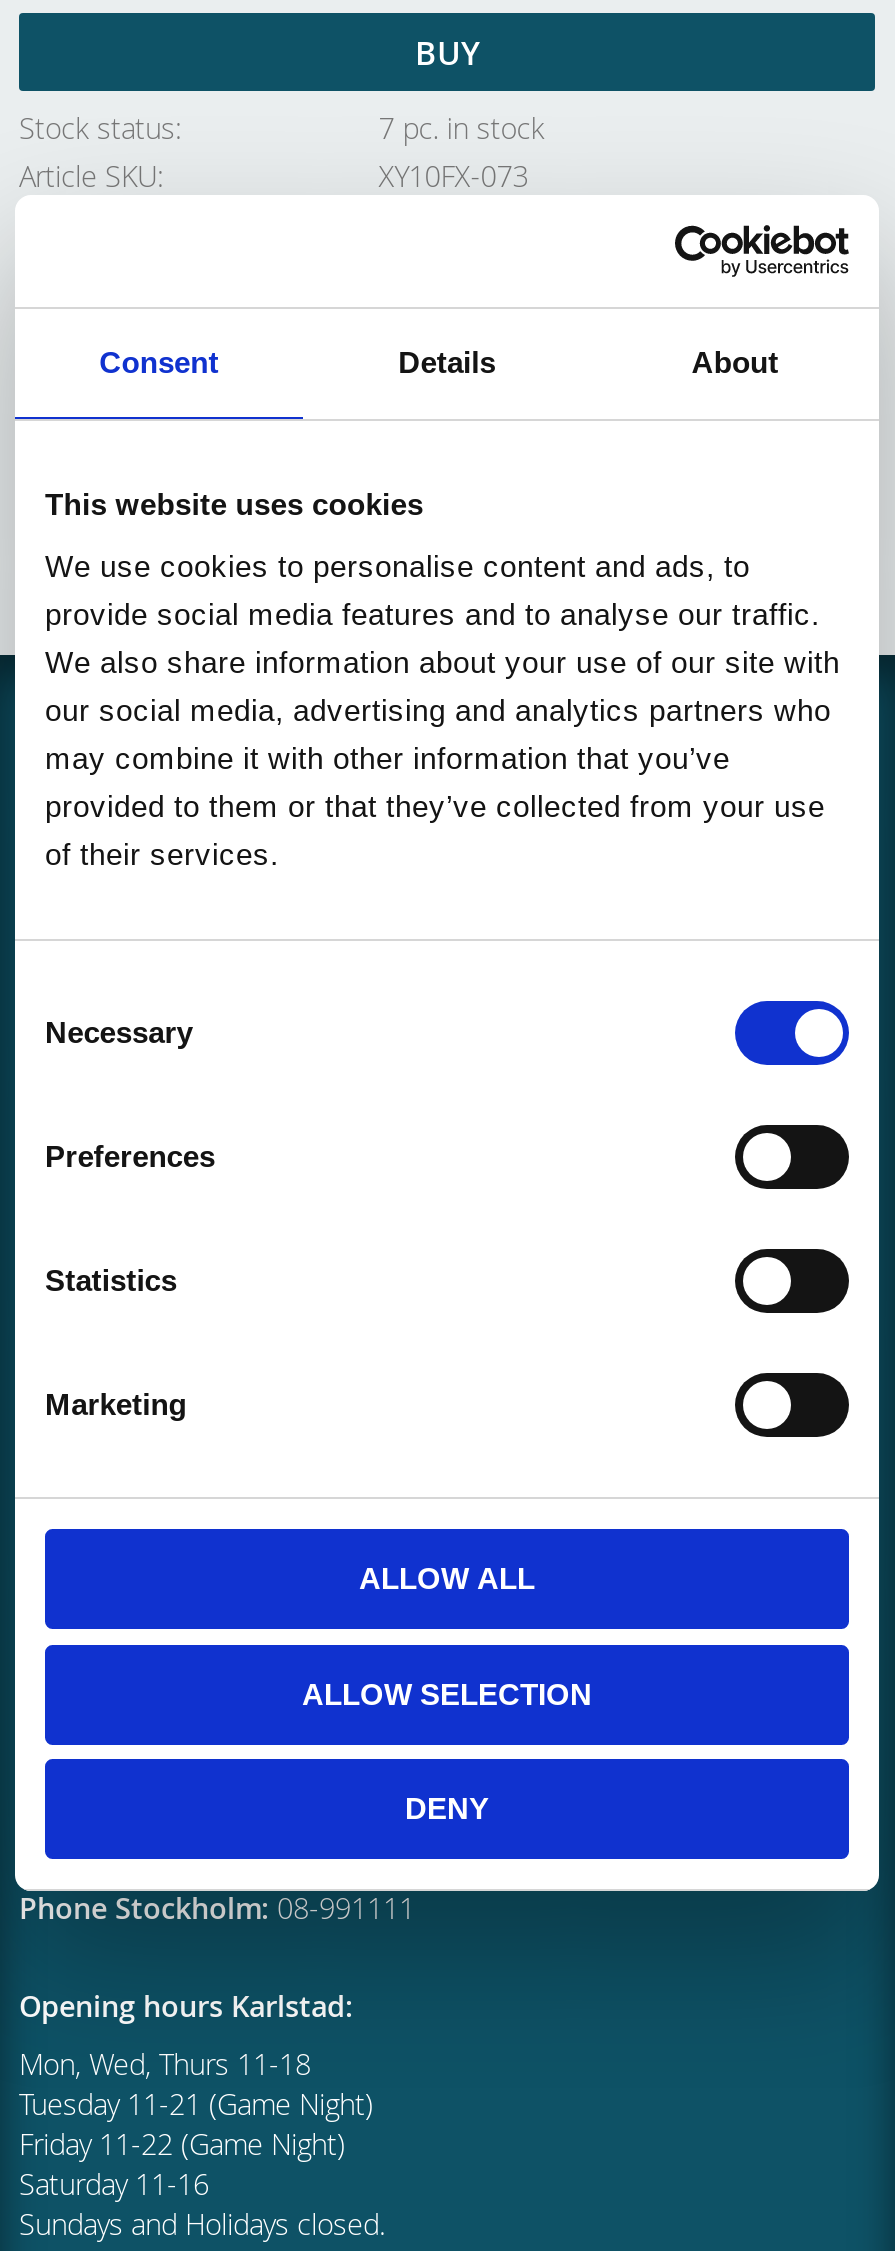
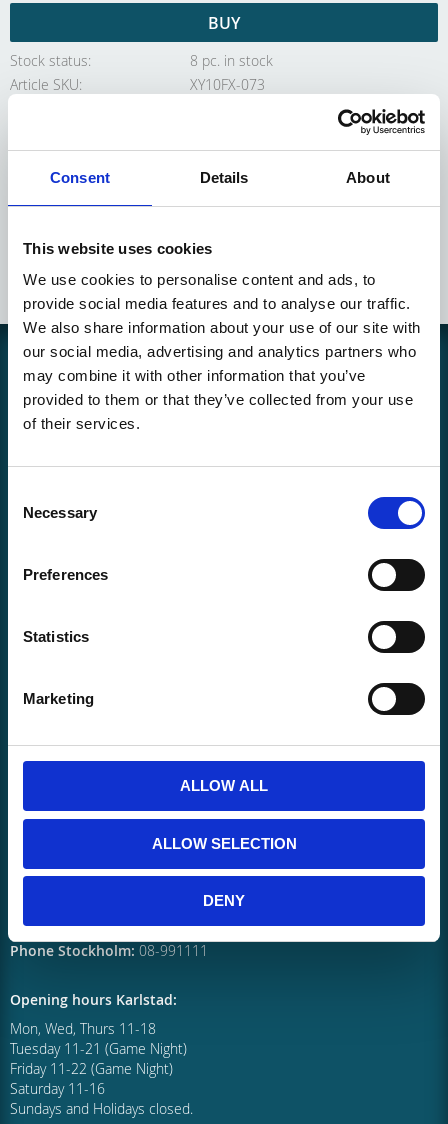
[379,109,545,147] 7 pc. in stock -> [190,51,273,70] 8 pc. in stock

